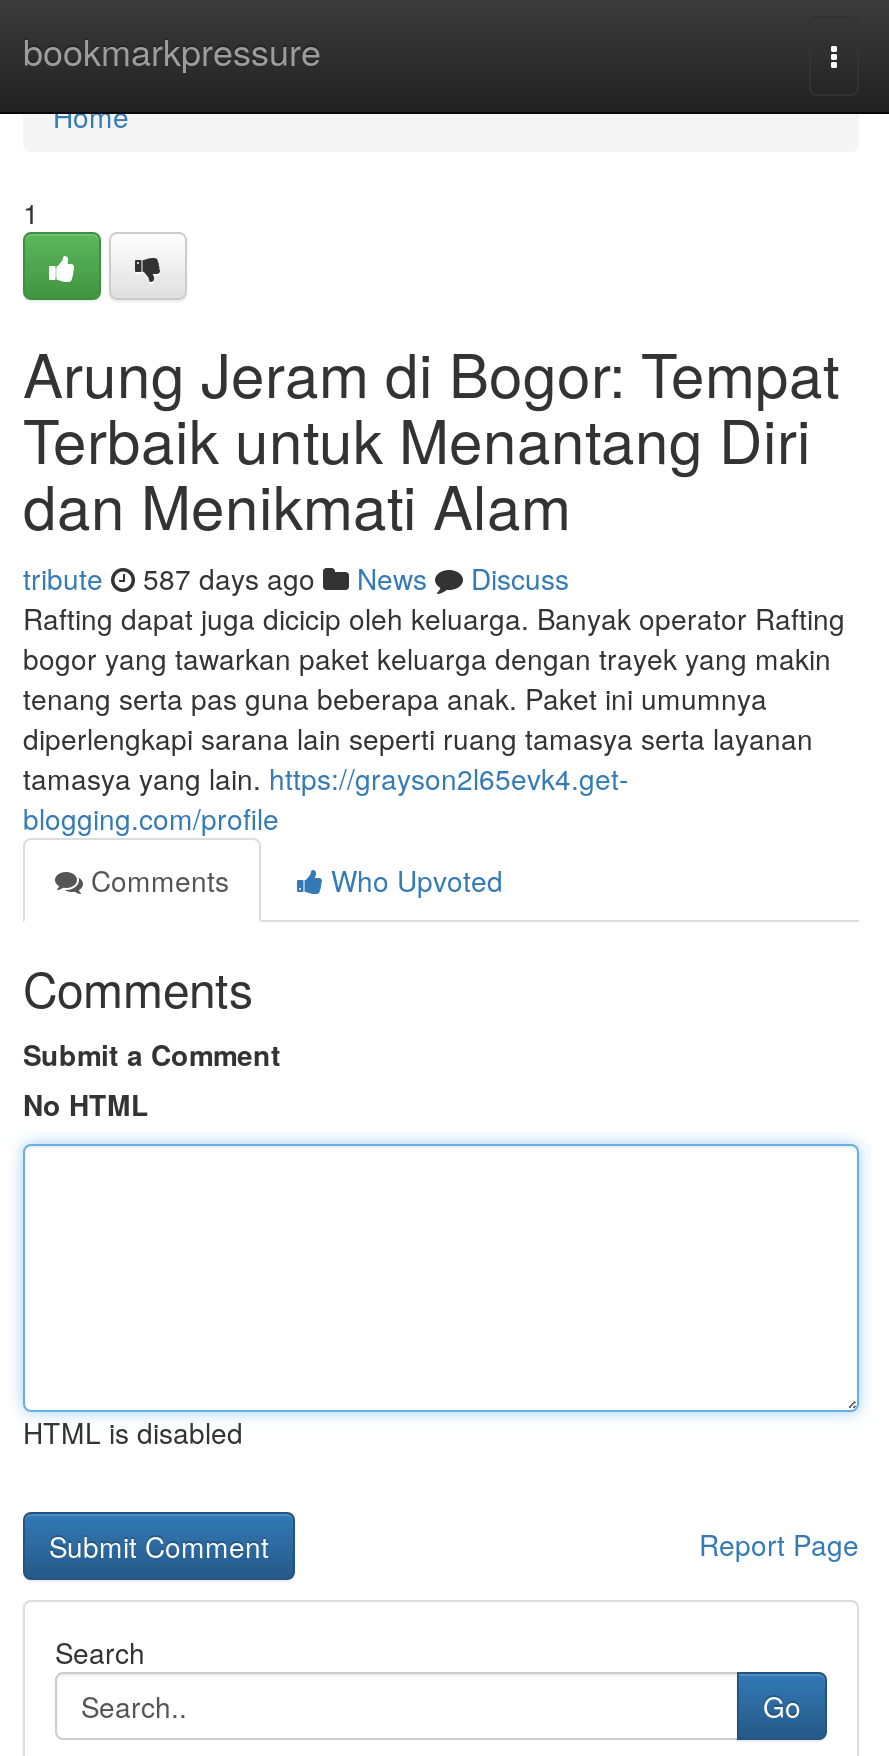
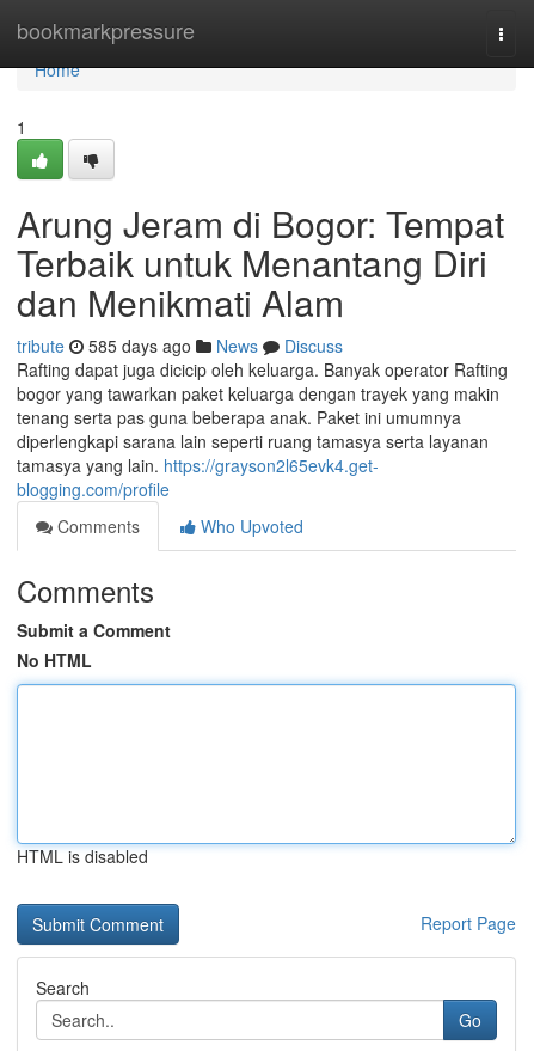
[23,558,569,598] tribute 587 days ago News Discuss -> [17,334,343,358] tribute 585 days ago News Discuss

